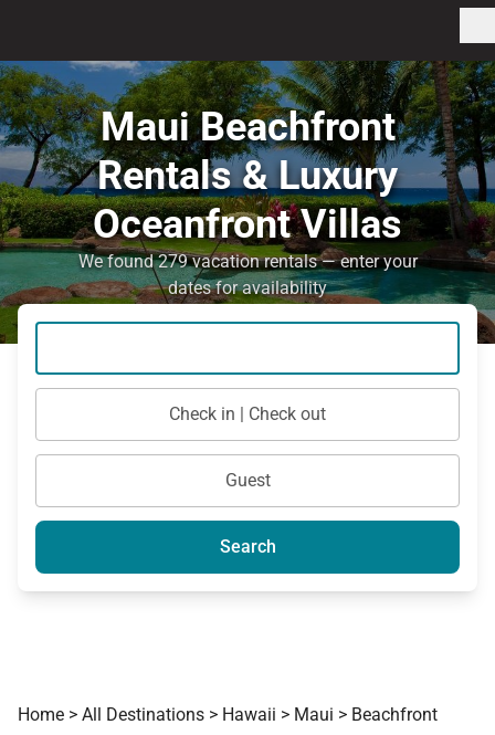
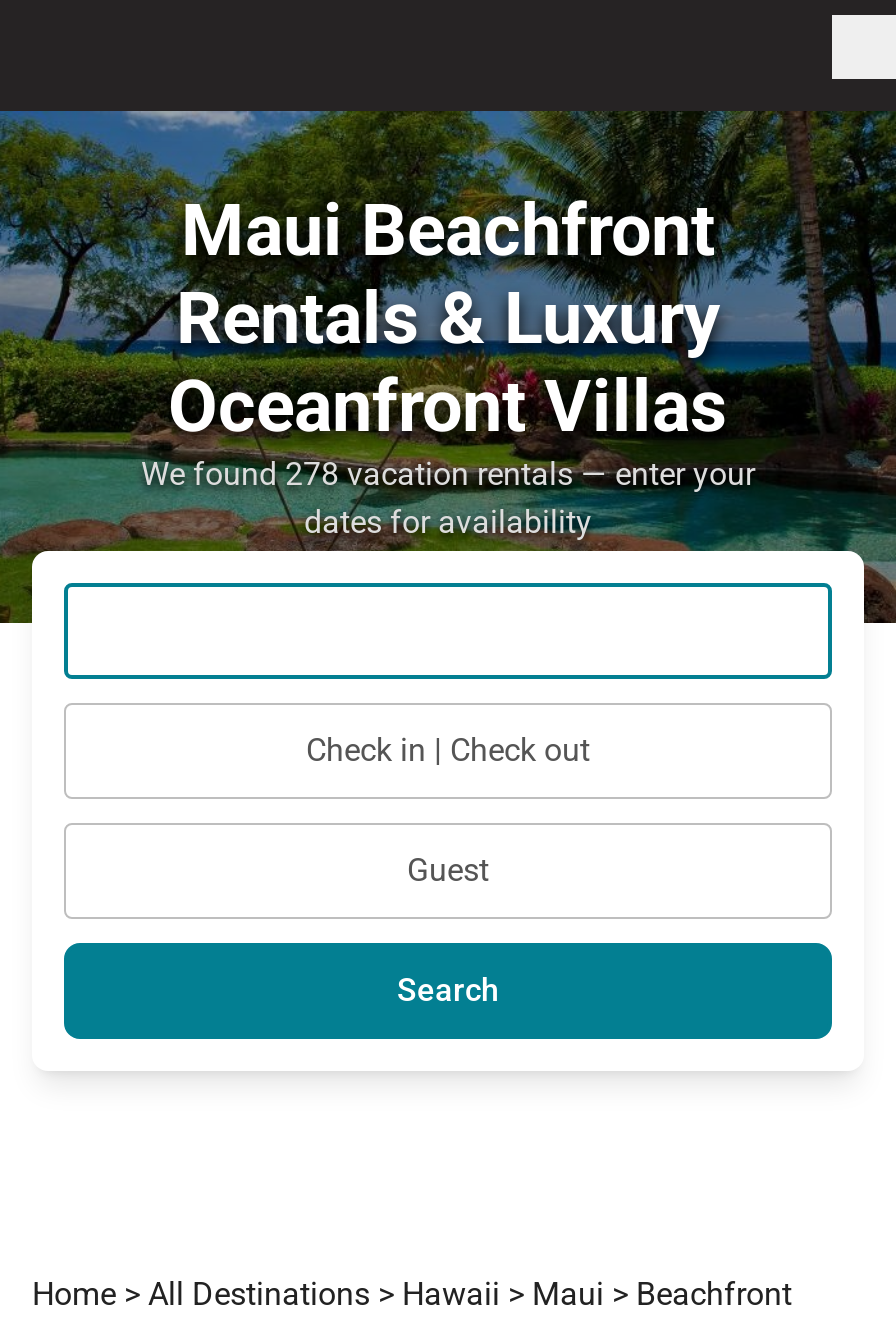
[78,251,417,272] We found 279 vacation rentals — enter your -> [141,455,755,493] We found 278 vacation rentals — enter your

